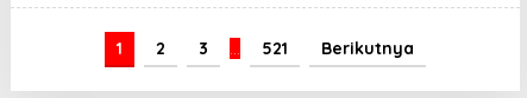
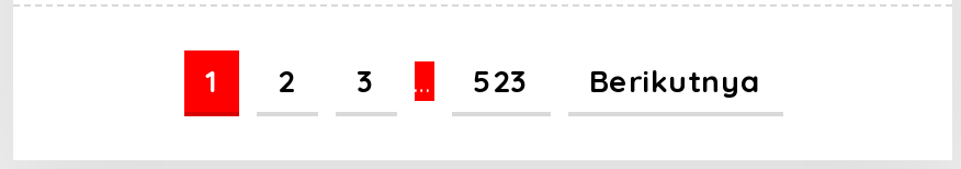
[262,38,288,59] 521 -> [473,61,528,101] 523

